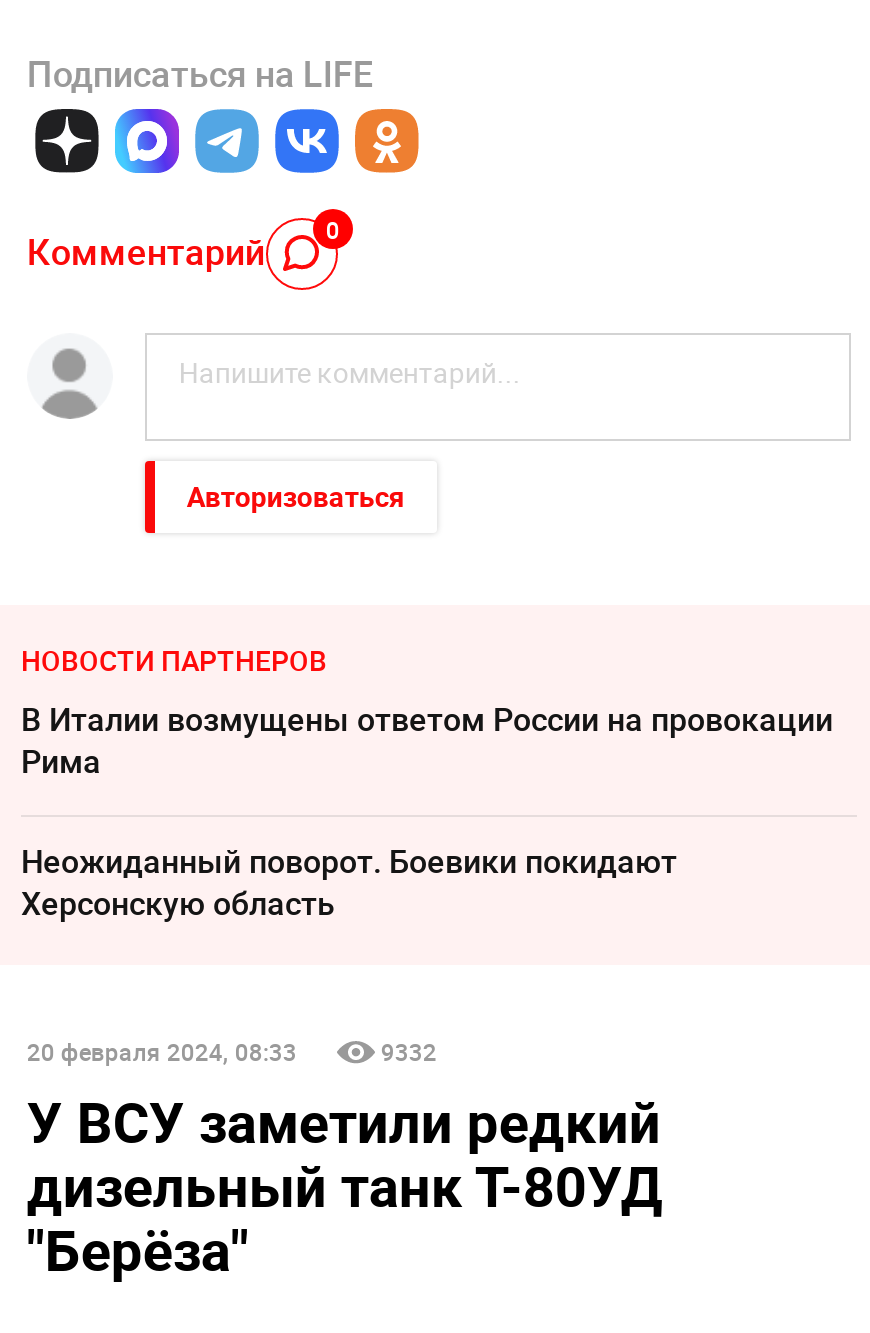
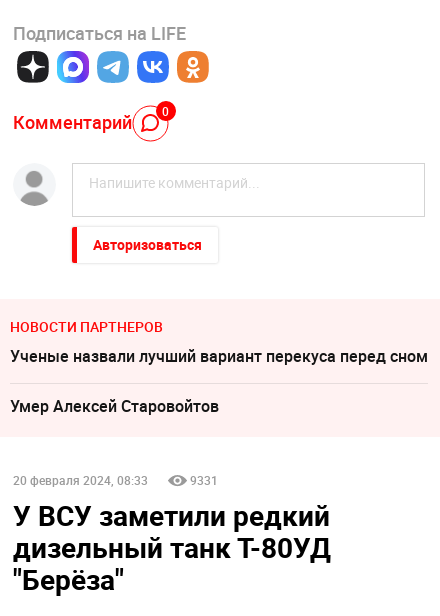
[21,698,833,784] В Италии возмущены ответом России на провокации | Рима -> [10,345,428,367] Ученые назвали лучший вариант перекуса перед сном
[21,840,677,926] Неожиданный поворот. Боевики покидают | Херсонскую область -> [10,395,219,417] Умер Алексeй Старовойтов
[381,1035,437,1067] 9332 -> [190,472,218,488] 9331

